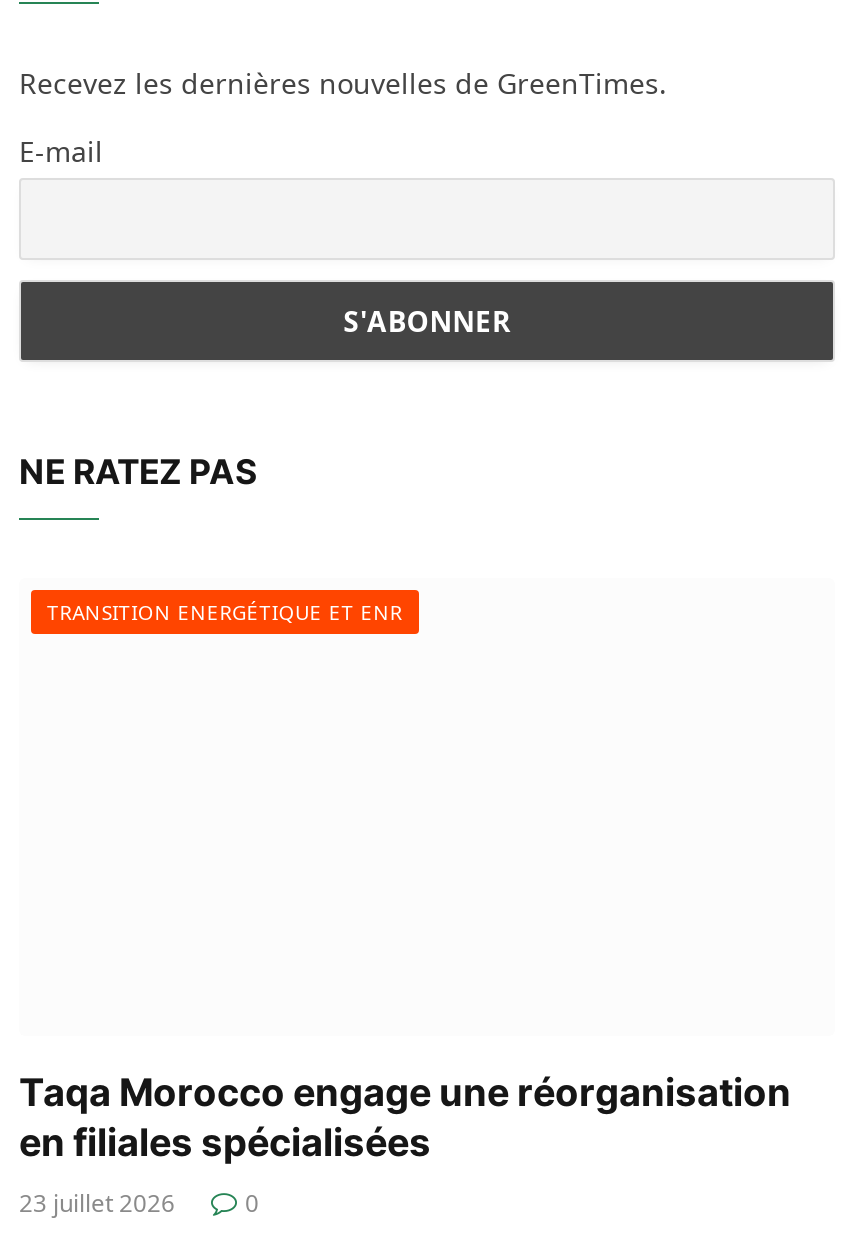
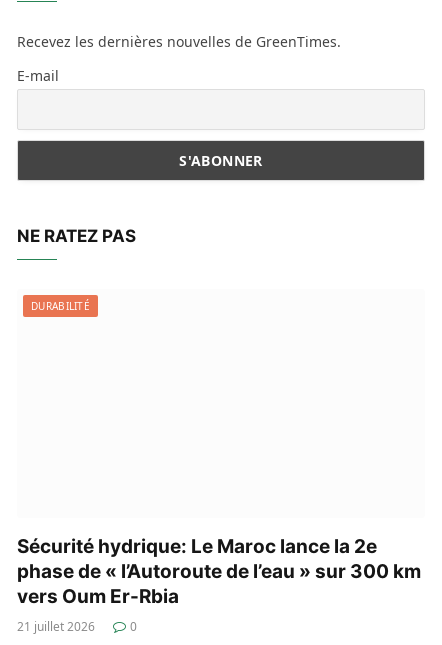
[47,597,402,625] TRANSITION ENERGÉTIQUE ET ENR -> [31,299,90,313] DURABILITÉ
[19,1070,791,1220] Taqa Morocco engage une réorganisation | en filiales spécialisées | 23 juillet 2026 -> [17,535,421,635] Sécurité hydrique: Le Maroc lance la 2e | phase de « l’Autoroute de l’eau » sur 300 km | vers Oum Er-Rbia | 21 juillet 2026

